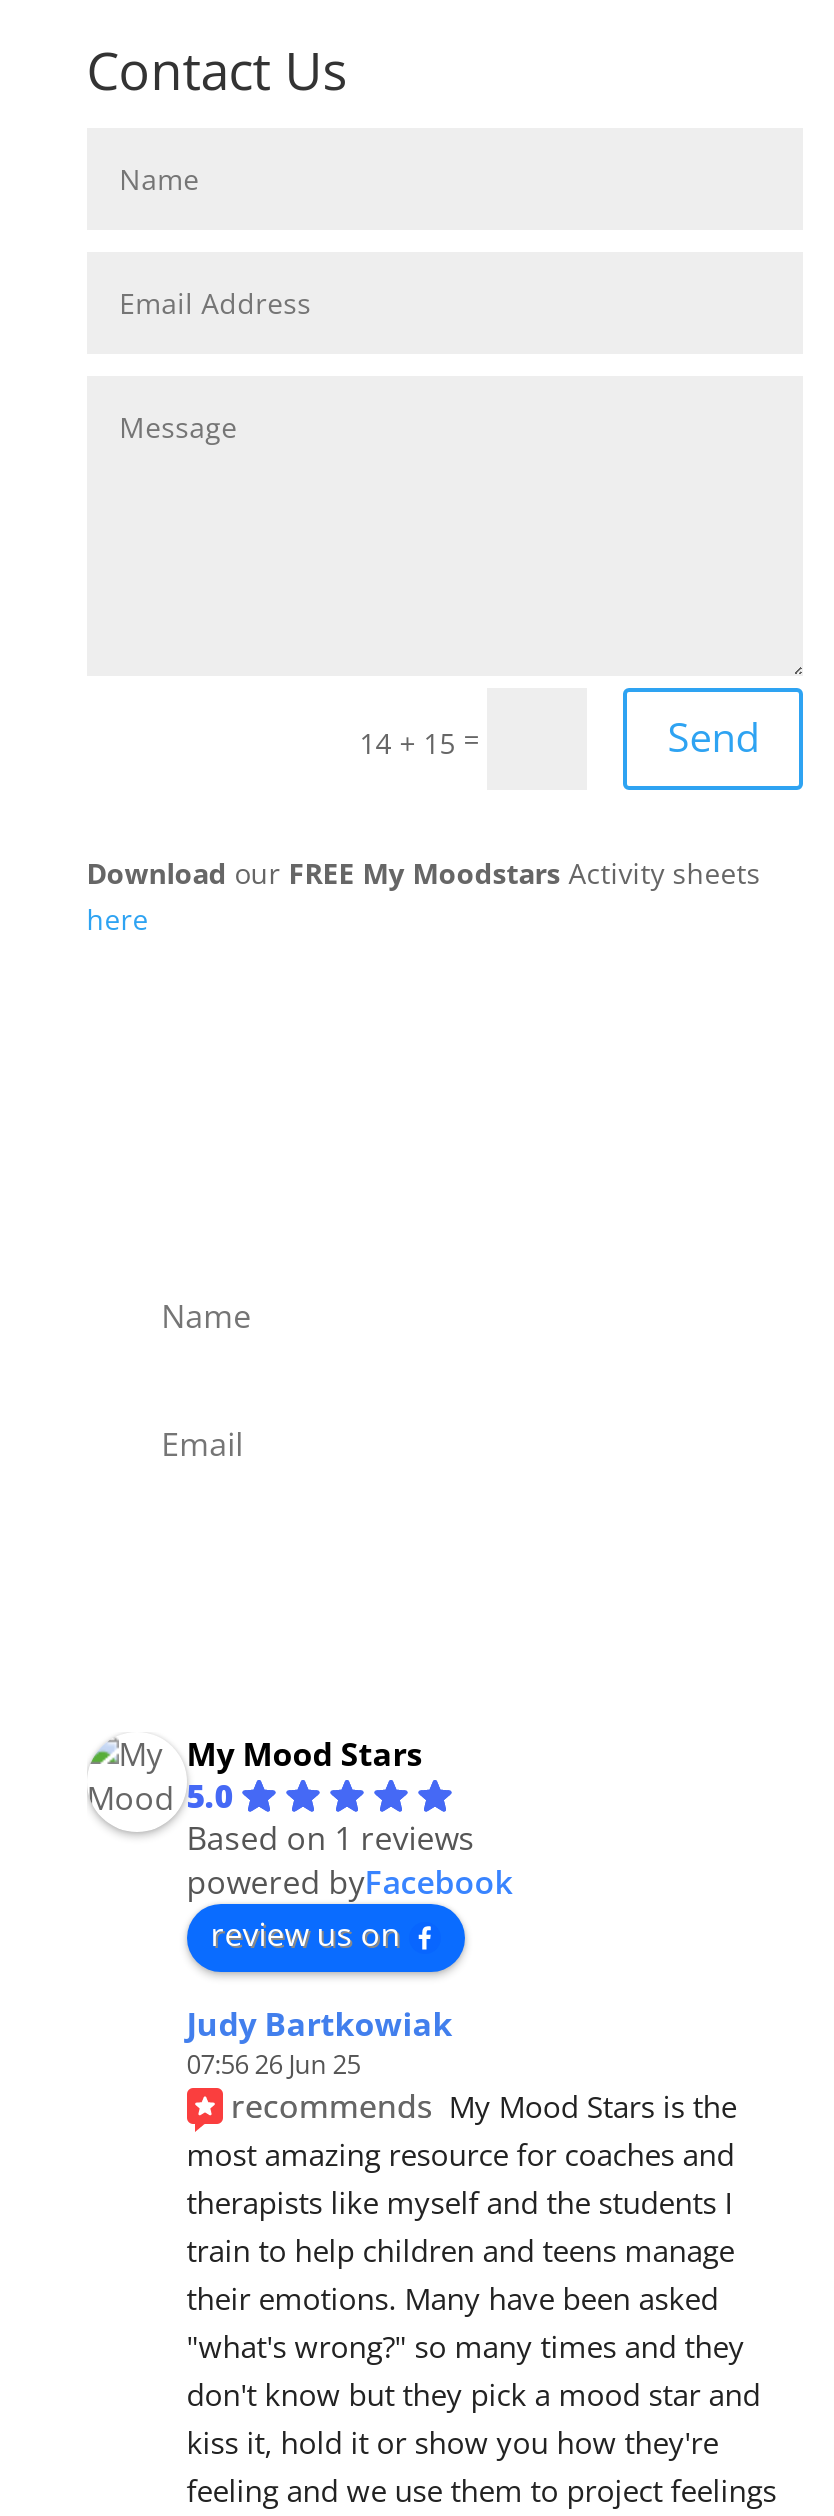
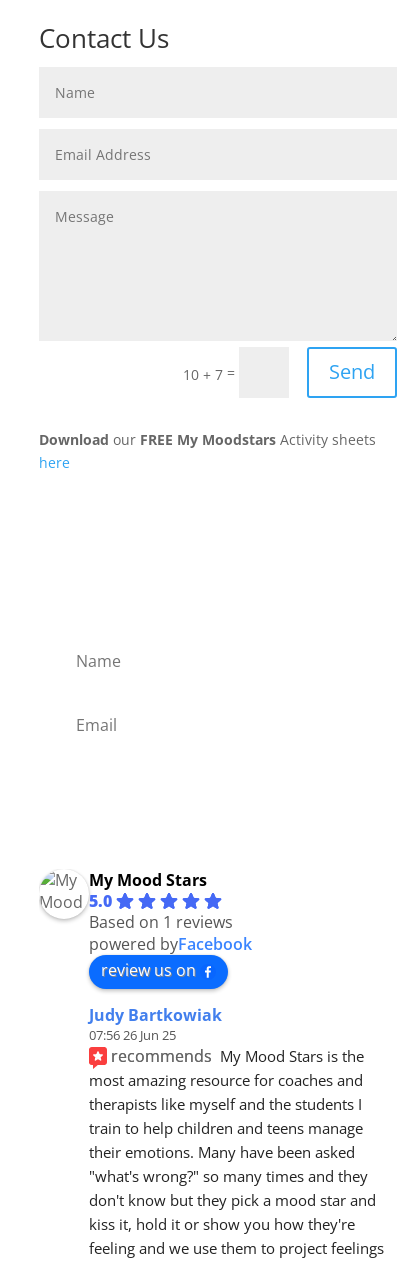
[359,720,487,761] 14 + 15 = -> [183,363,239,384] 10 + 7 =

